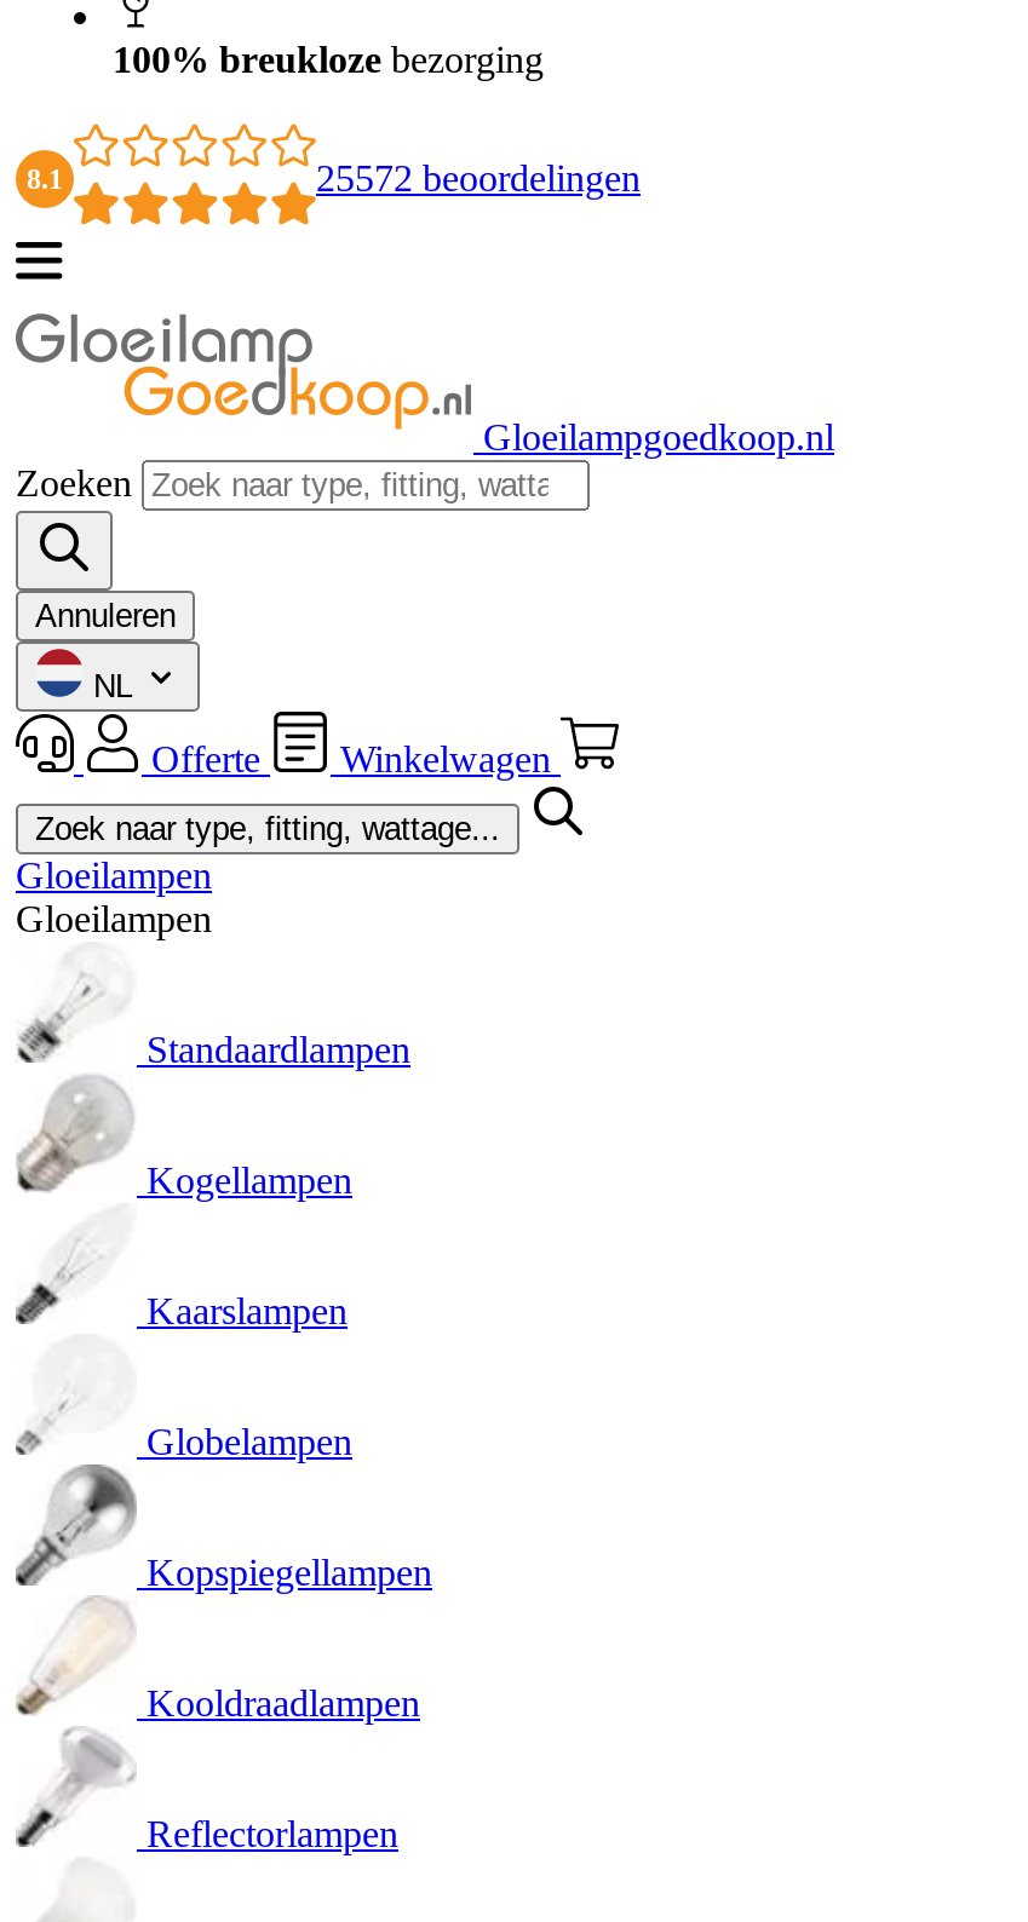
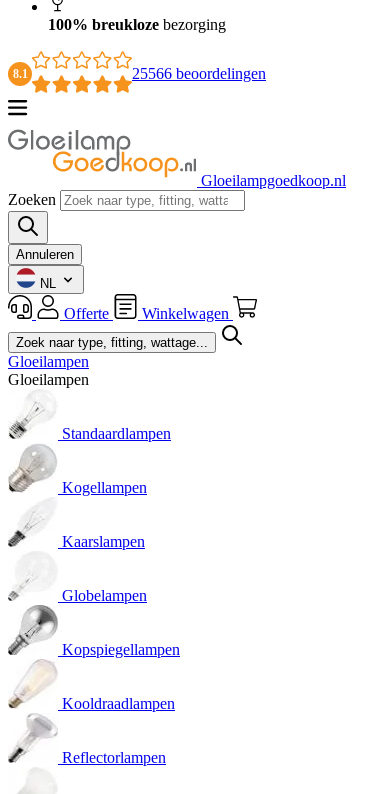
[316,157,641,198] 25572 beoordelingen -> [132,65,266,82] 25566 beoordelingen

